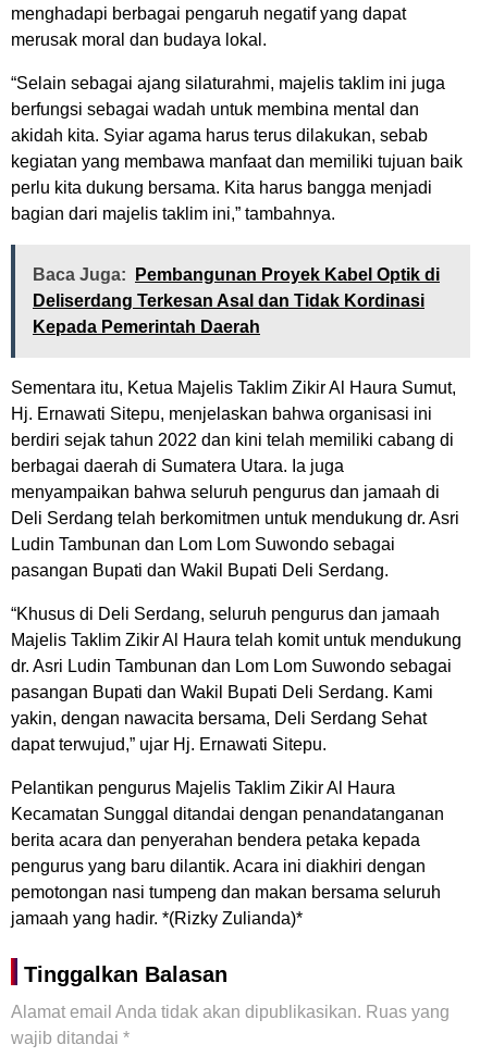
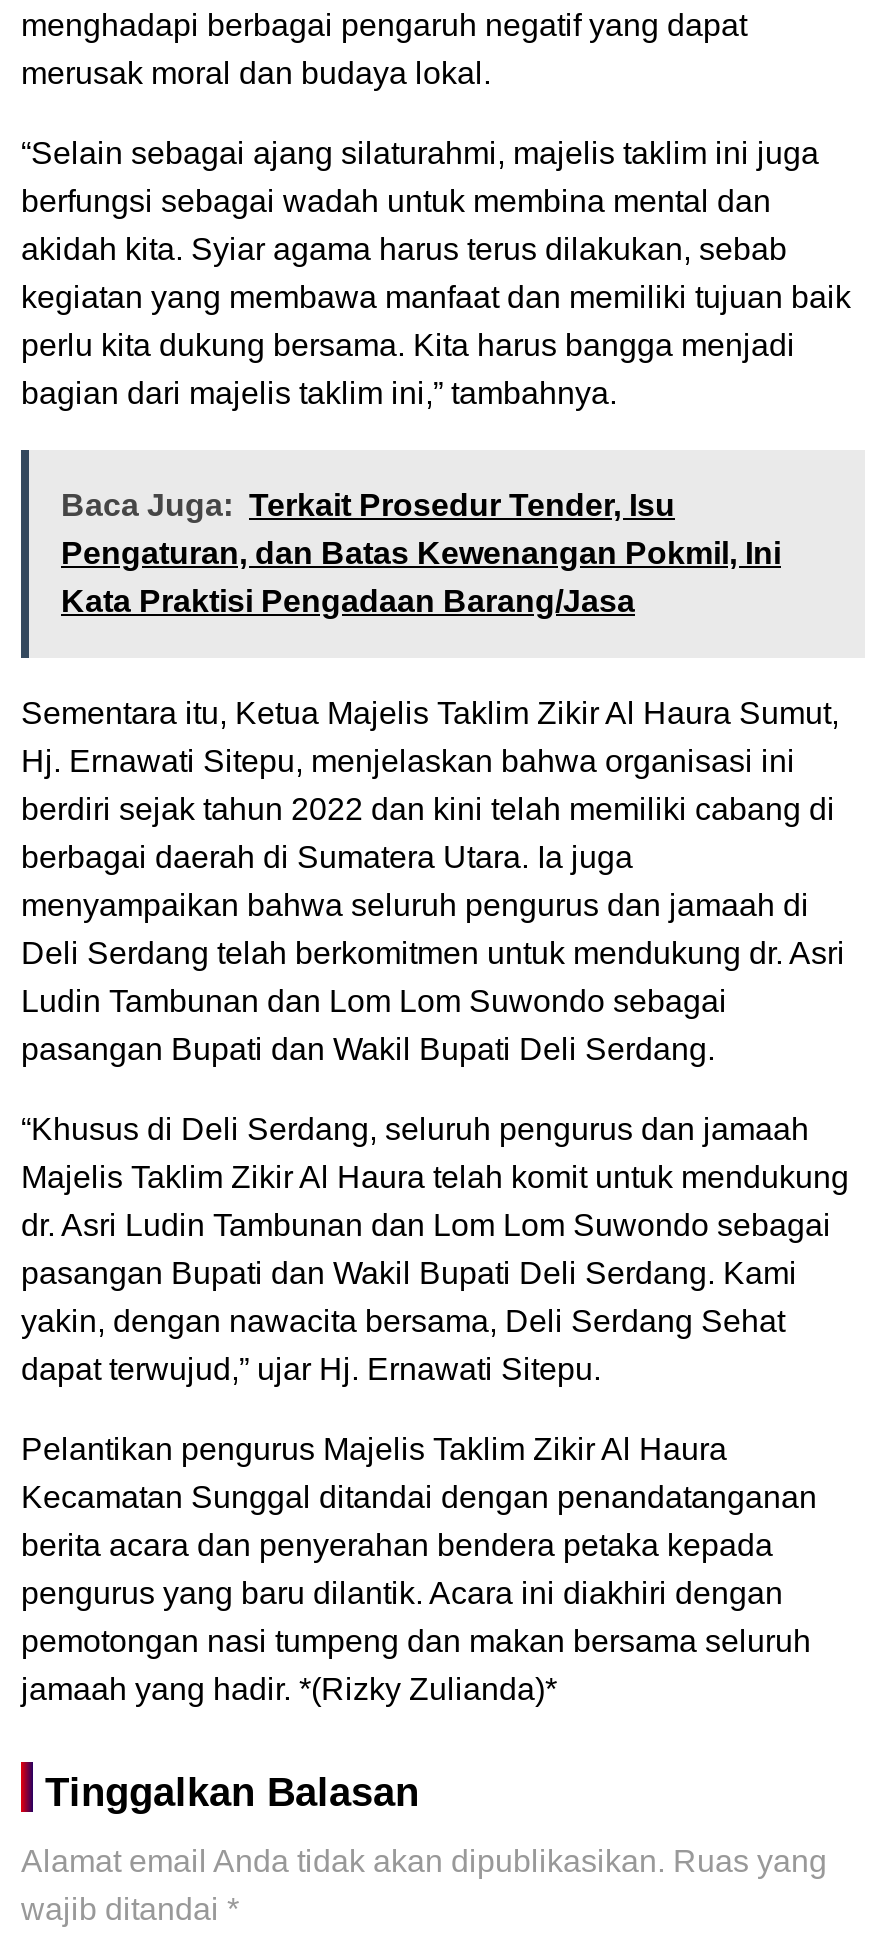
[33,265,440,336] Baca Juga: Pembangunan Proyek Kabel Optik di | Deliserdang Terkesan Asal dan Tidak Kordinasi | Kepada Pemerintah Daerah -> [61,487,781,617] Baca Juga: Terkait Prosedur Tender, Isu | Pengaturan, dan Batas Kewenangan Pokmil, Ini | Kata Praktisi Pengadaan Barang/Jasa

